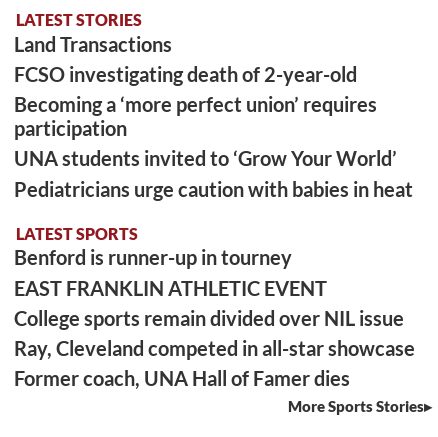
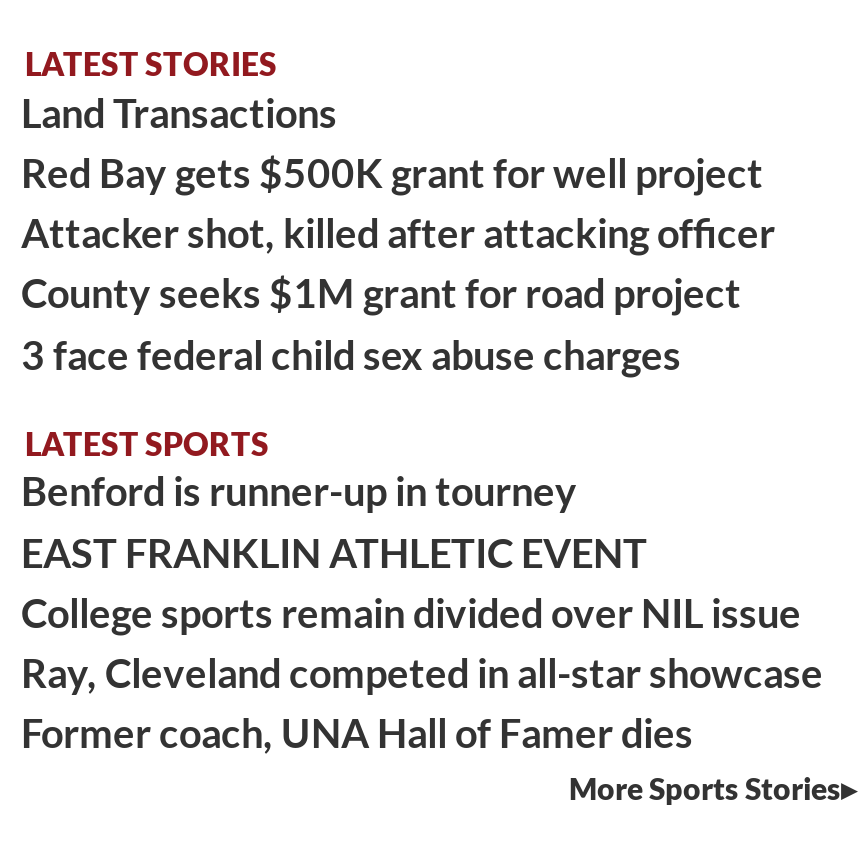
[14,62,413,201] FCSO investigating death of 2-year-old | Becoming a ‘more perfect union’ requires | participation | UNA students invited to ‘Grow Your World’ | Pediatricians urge caution with babies in heat -> [21,148,775,377] Red Bay gets $500K grant for well project | Attacker shot, killed after attacking officer | County seeks $1M grant for road project | 3 face federal child sex abuse charges

